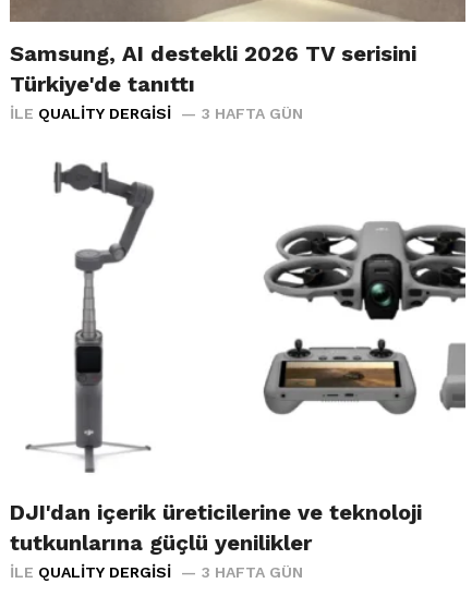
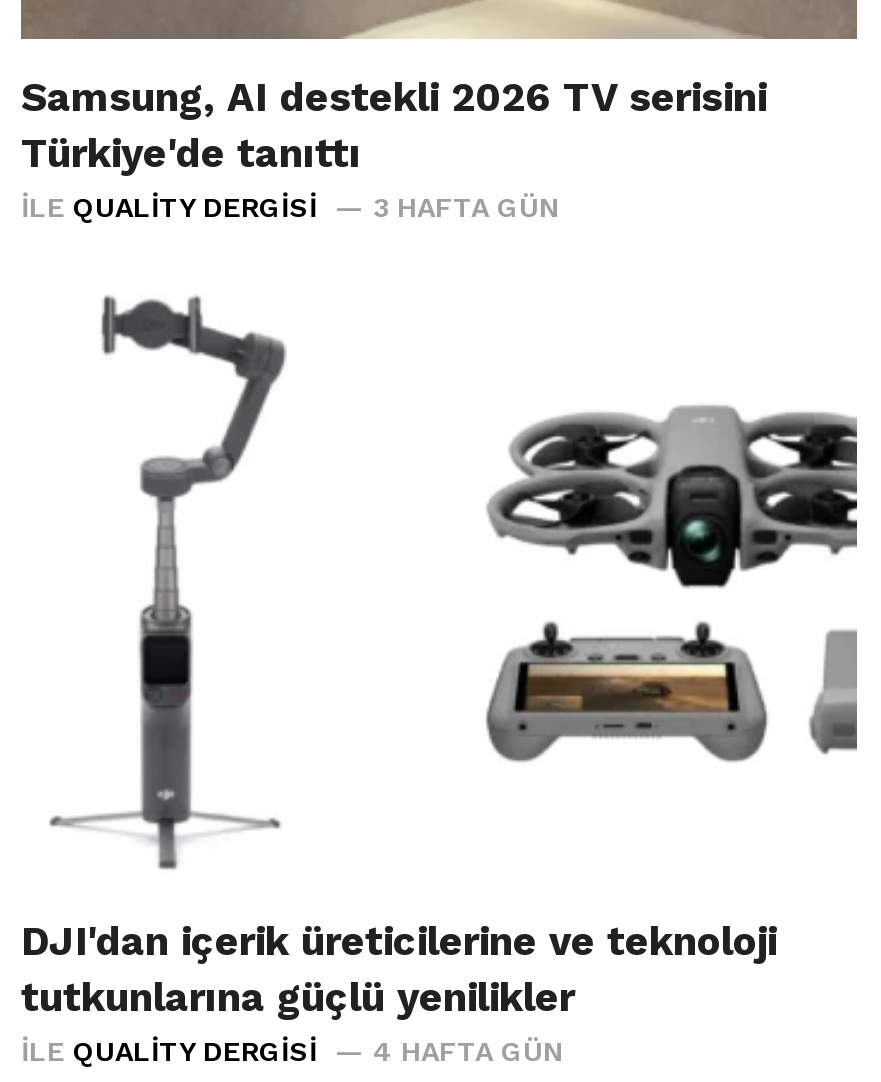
[202,564,303,581] 3 HAFTA GÜN -> [373,1035,563,1067] 4 HAFTA GÜN

